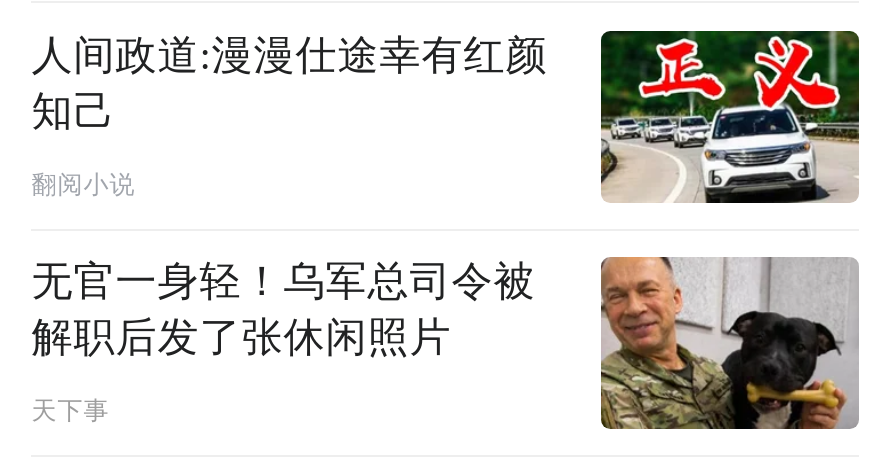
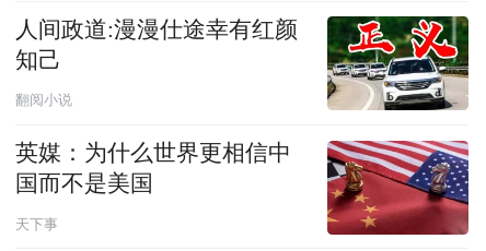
[31,256,859,432] [image] | 无官一身轻！乌军总司令被 | 解职后发了张休闲照片 -> [16,141,470,236] [image] | 英媒：为什么世界更相信中 | 国而不是美国

